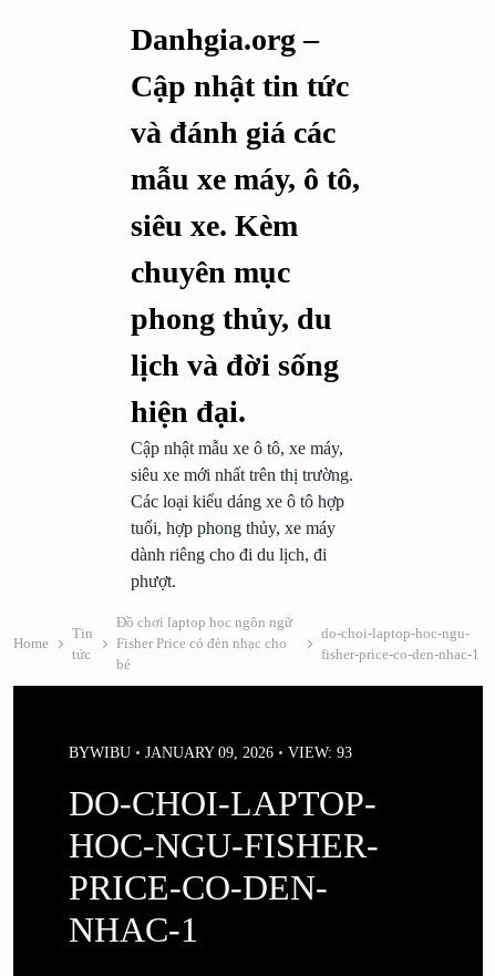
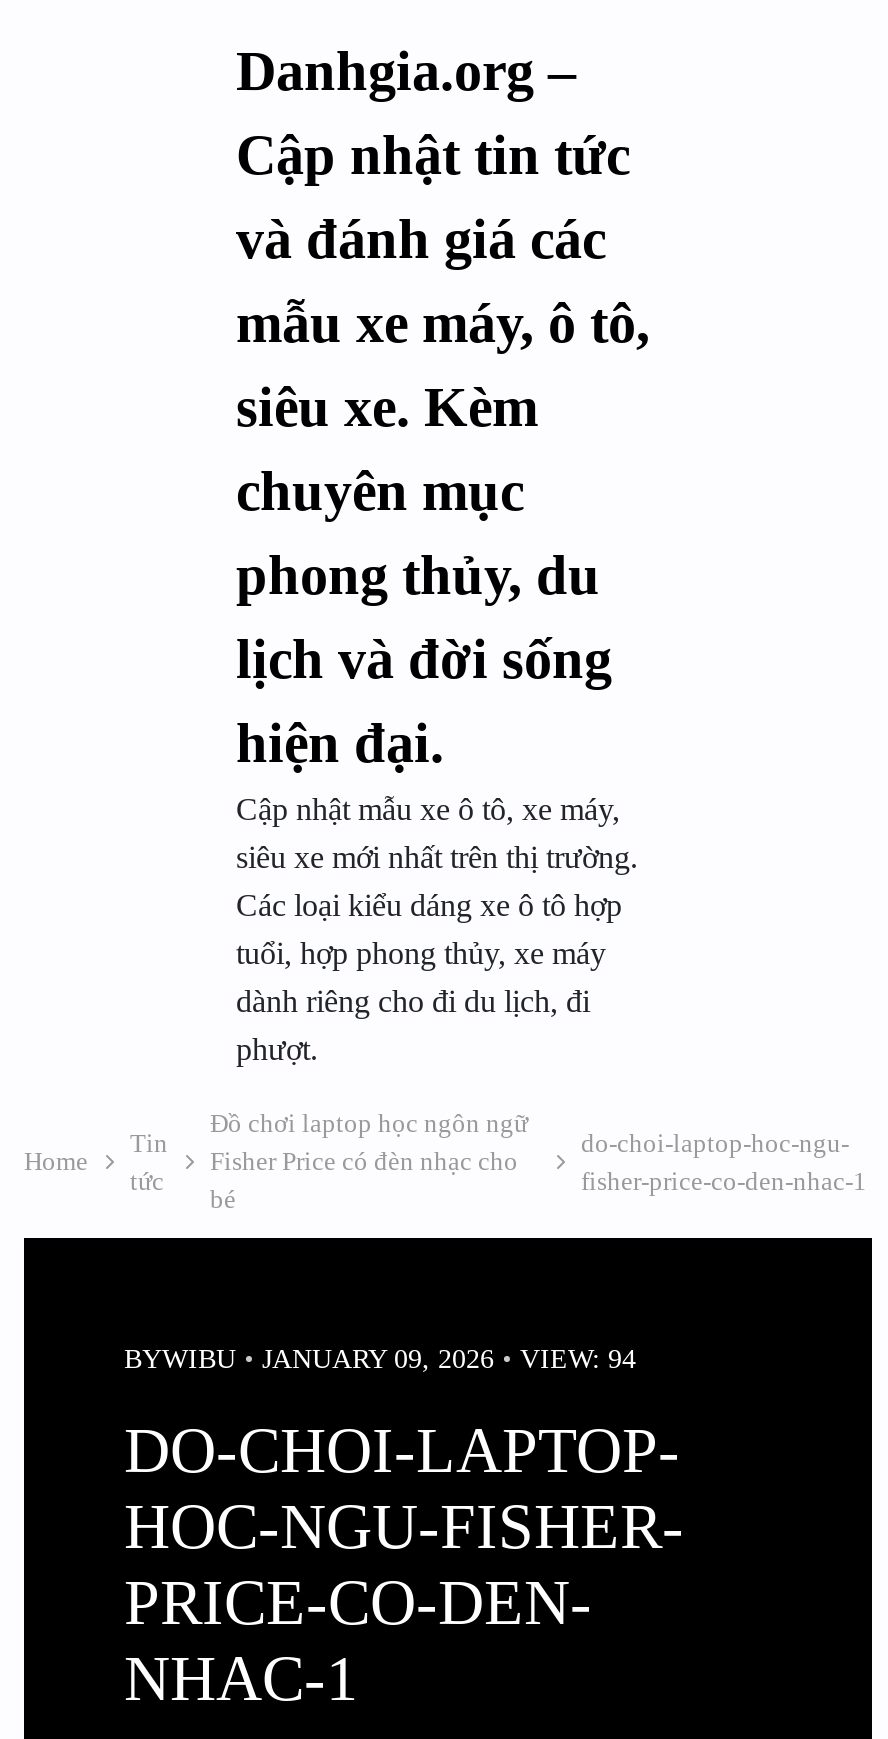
[69,744,352,761] BYWIBU JANUARY 09, 2026 VIEW: 93 -> [124,1344,636,1374] BYWIBU JANUARY 09, 2026 VIEW: 94

